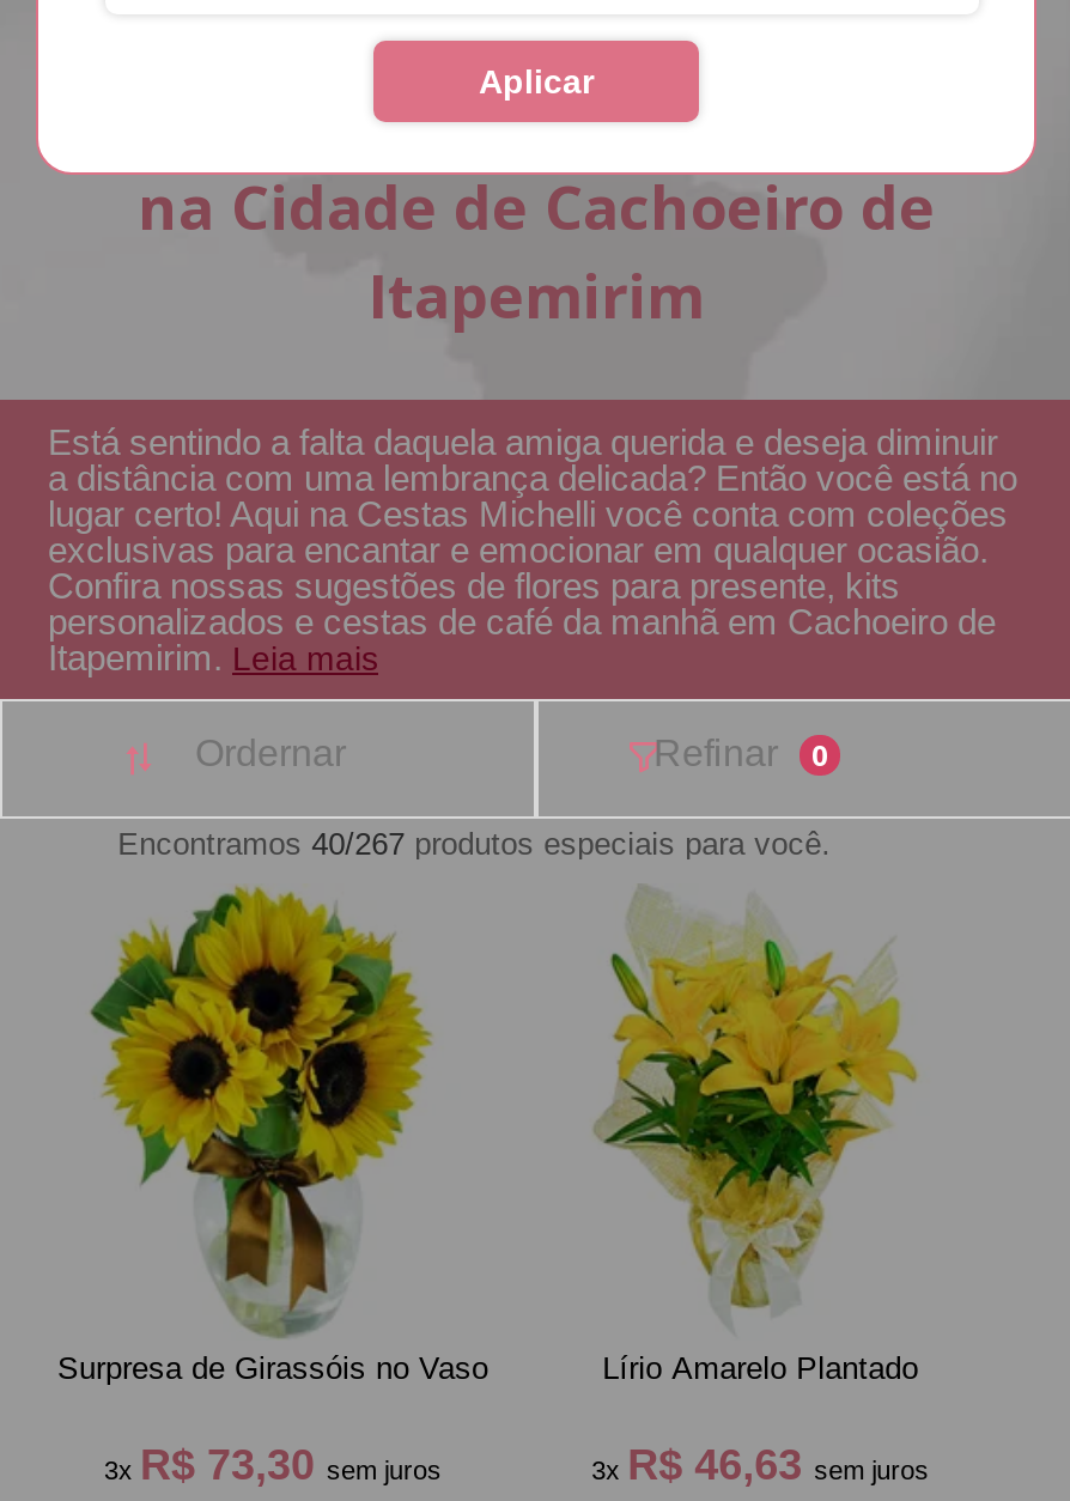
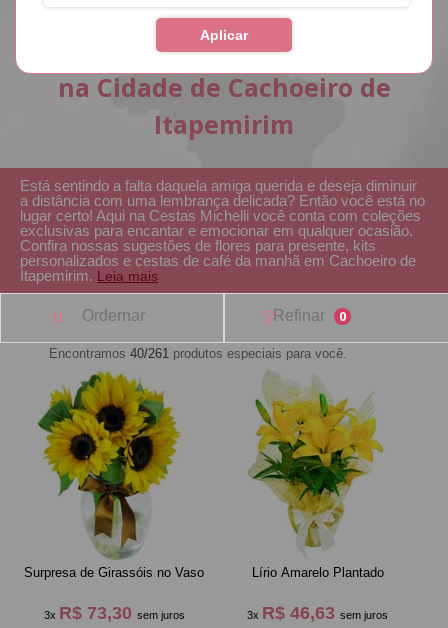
[118,826,831,862] Encontramos 40/267 produtos especiais para você. -> [49,346,347,361] Encontramos 40/261 produtos especiais para você.

